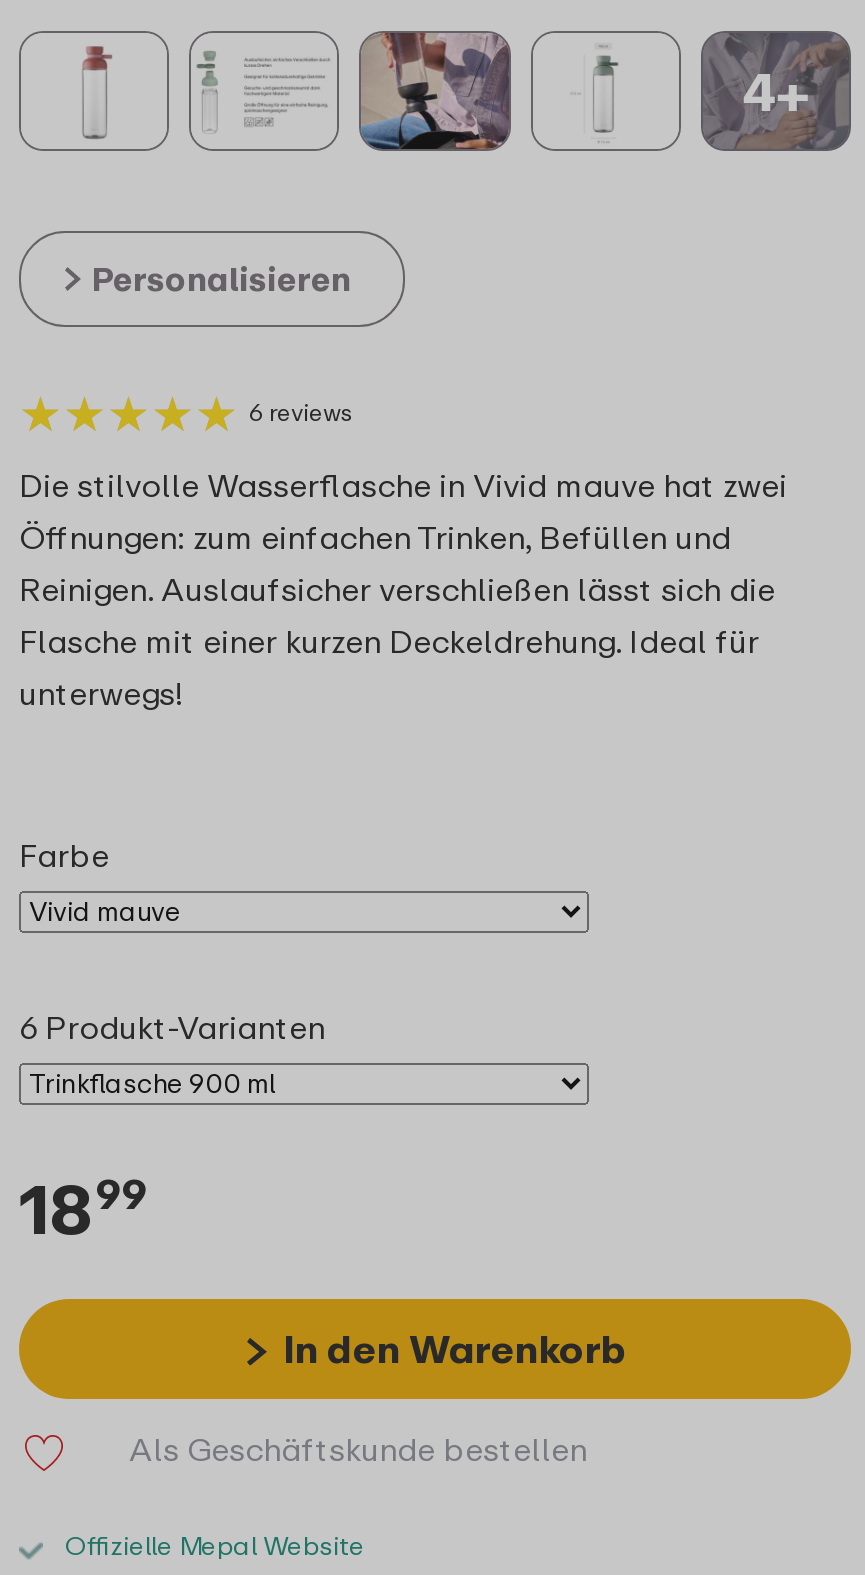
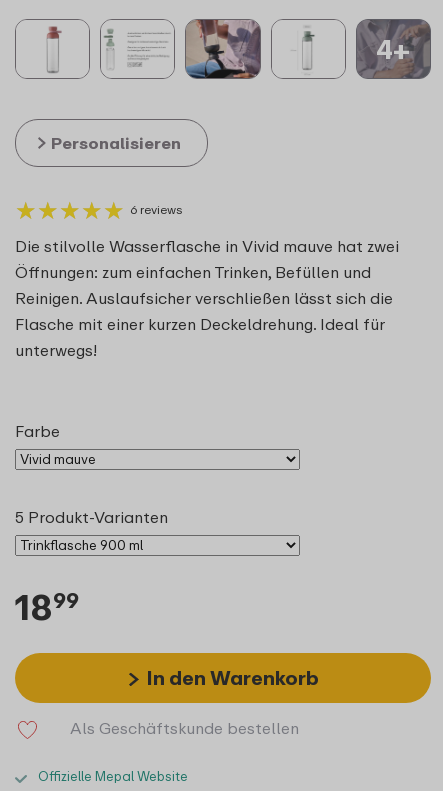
[19,1008,325,1048] 6 Produkt-Varianten -> [15,507,168,527] 5 Produkt-Varianten

